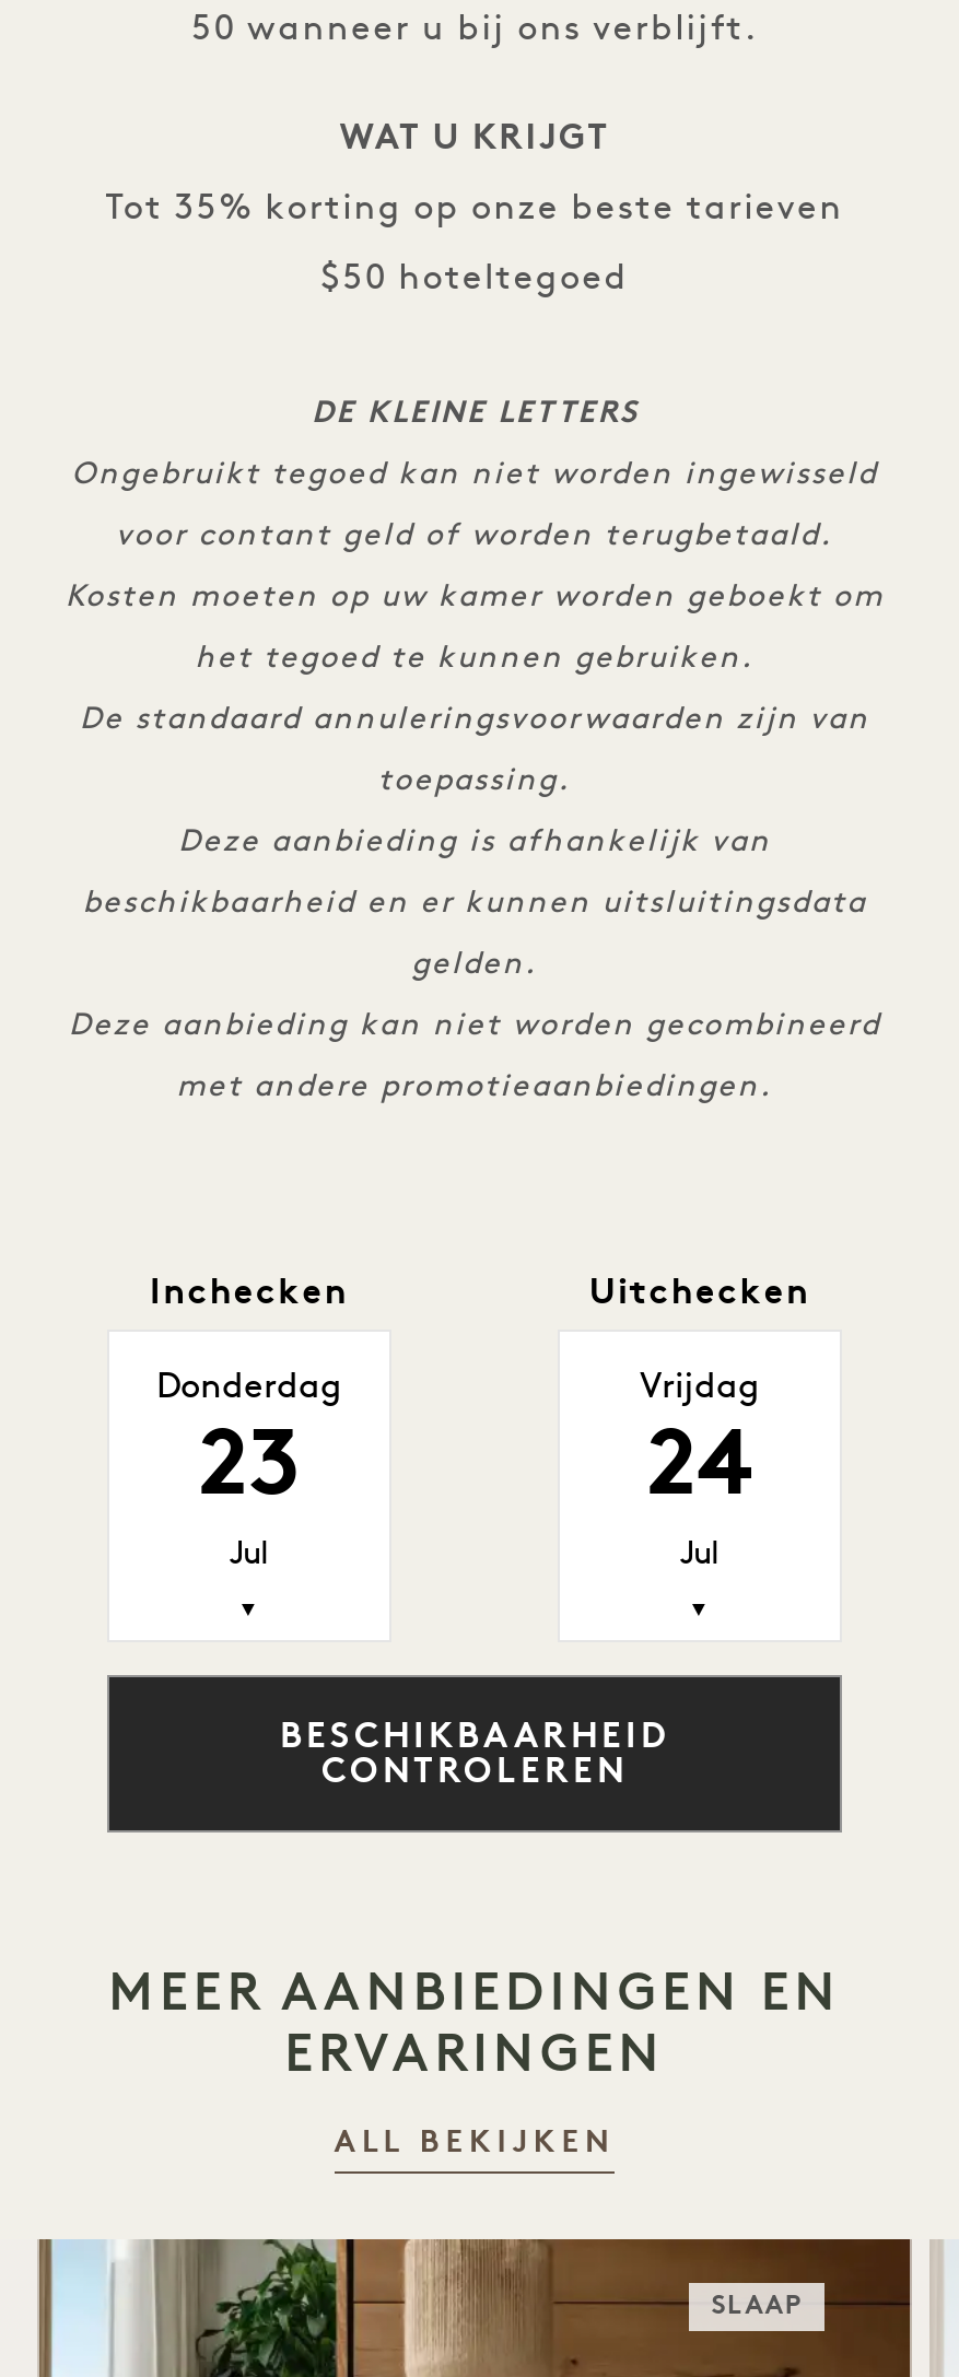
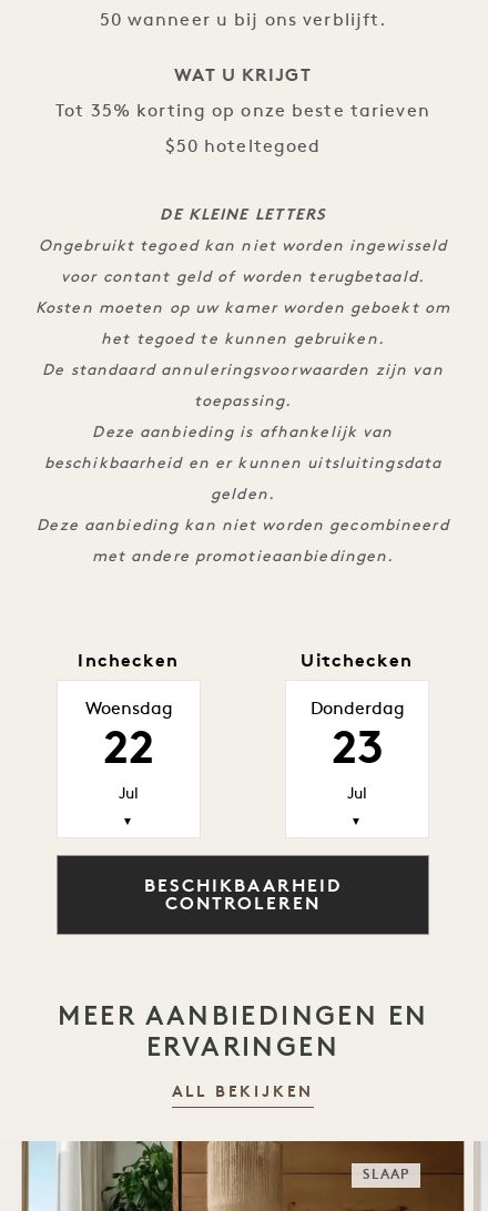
[156,1371,342,1518] Donderdag | 23 -> [85,701,172,775] Woensdag | 22
[640,1371,760,1518] Vrijdag | 24 -> [310,701,404,775] Donderdag | 23

